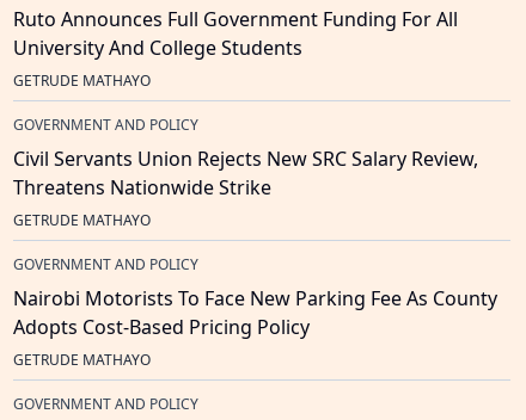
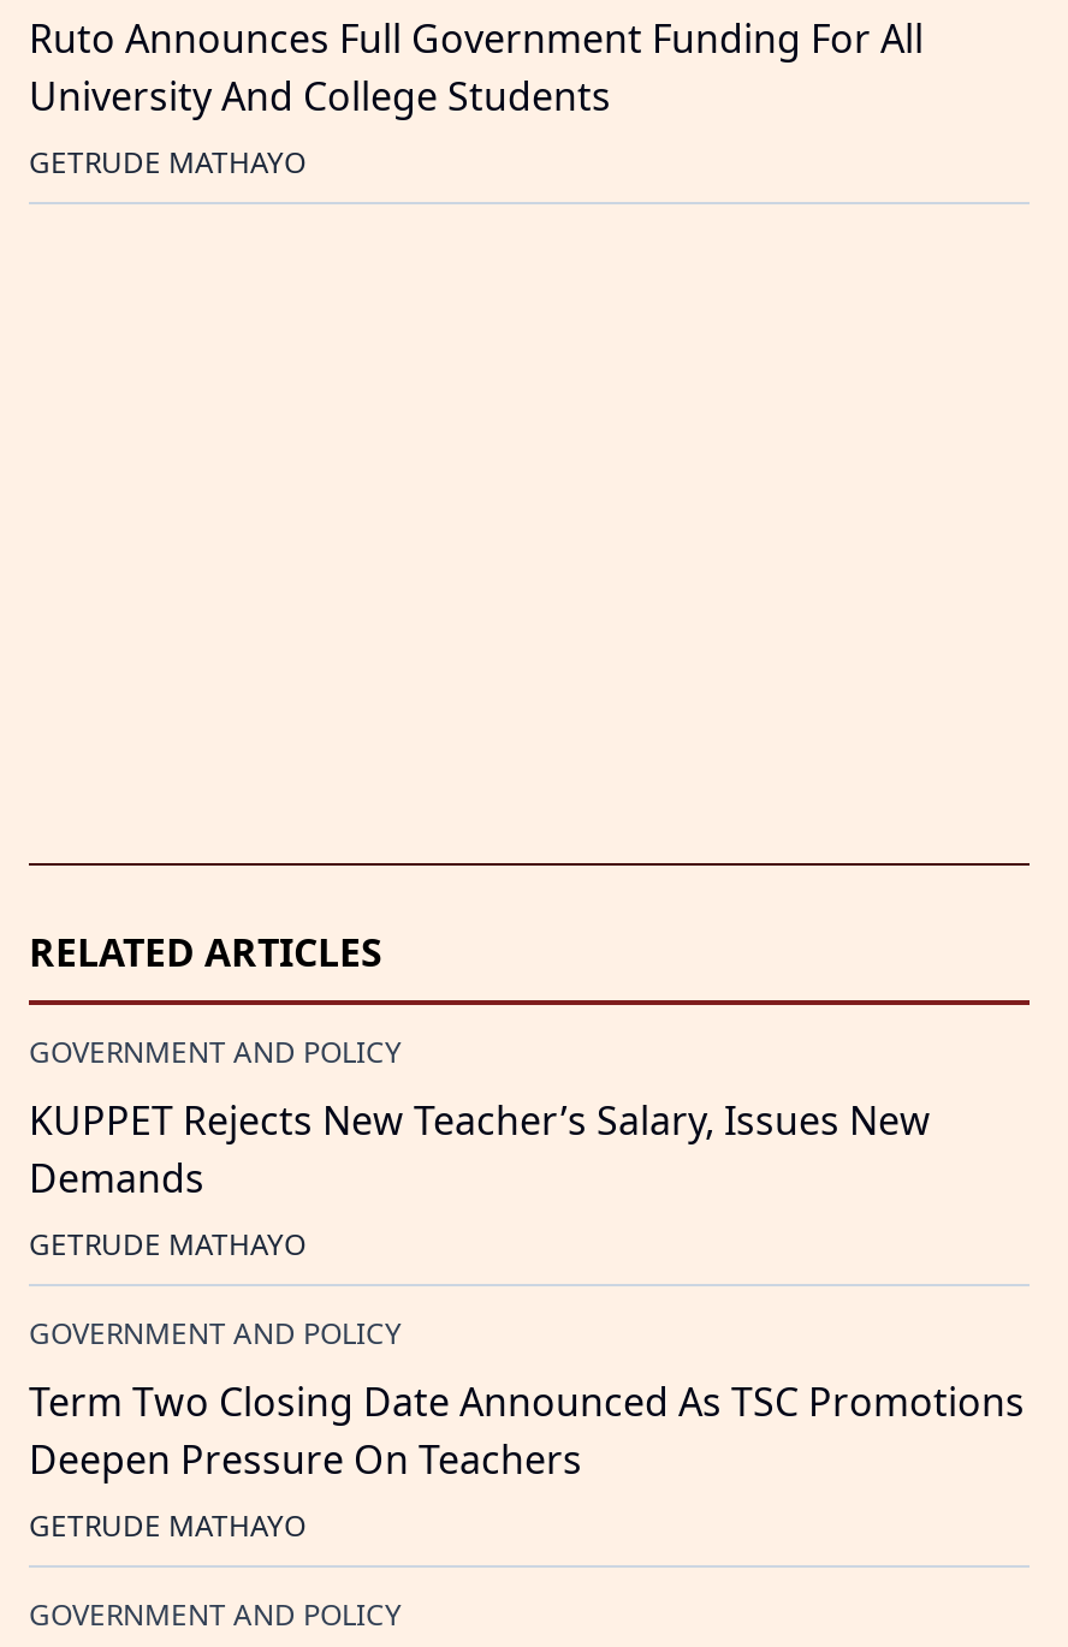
none -> [29,926,382,979] RELATED ARTICLES
[13,146,478,200] Civil Servants Union Rejects New SRC Salary Review, | Threatens Nationwide Strike -> [29,1094,931,1205] KUPPET Rejects New Teacher’s Salary, Issues New | Demands
[13,285,497,340] Nairobi Motorists To Face New Parking Fee As County | Adopts Cost-Based Pricing Policy -> [29,1375,1025,1486] Term Two Closing Date Announced As TSC Promotions | Deepen Pressure On Teachers

